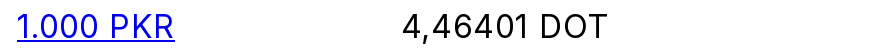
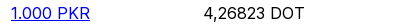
[401,6,609,46] 4,46401 DOT -> [203,3,305,23] 4,26823 DOT

